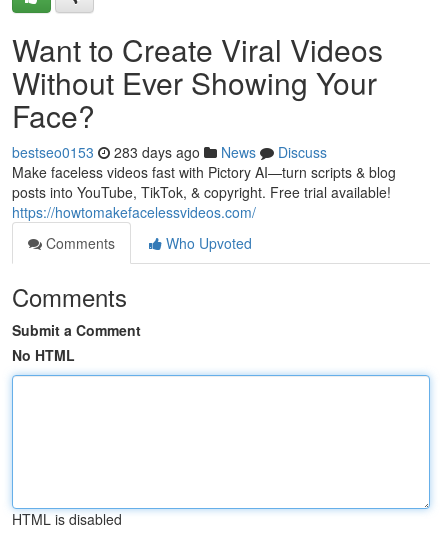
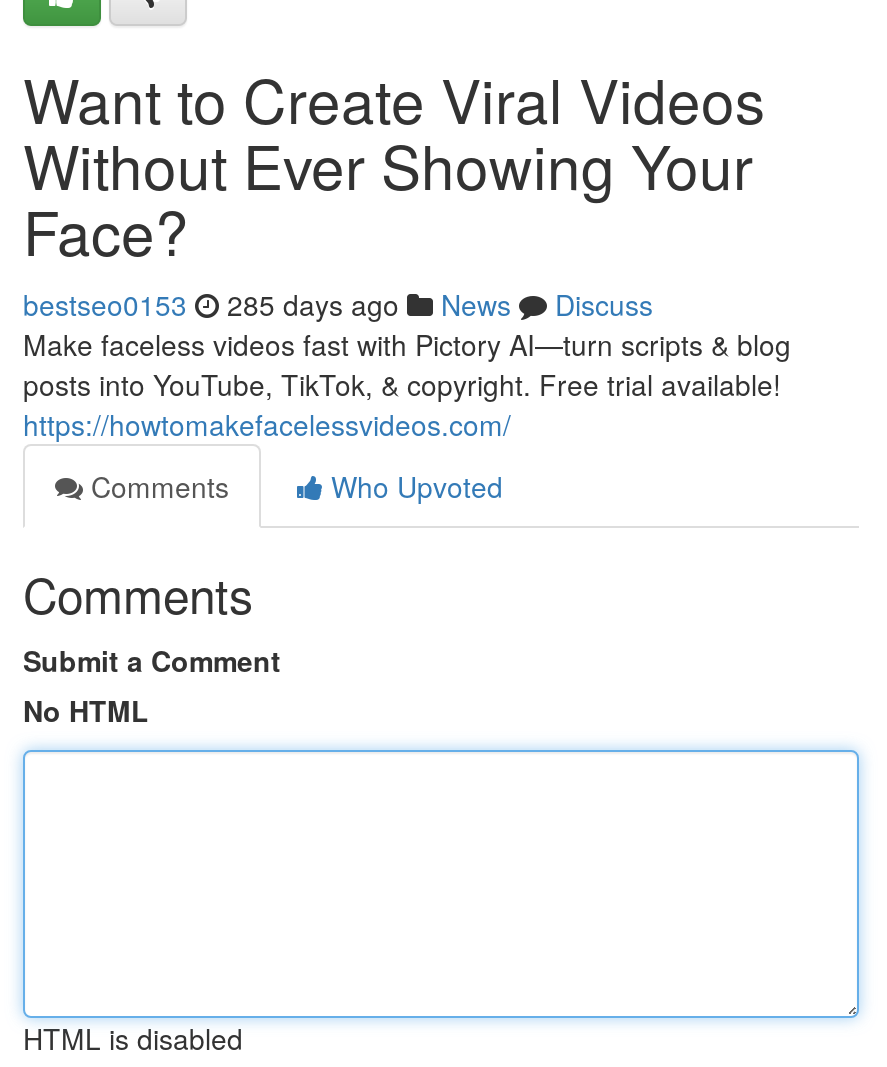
[12,142,327,162] bestseo0153 283 days ago News Discuss -> [23,284,653,324] bestseo0153 285 days ago News Discuss

